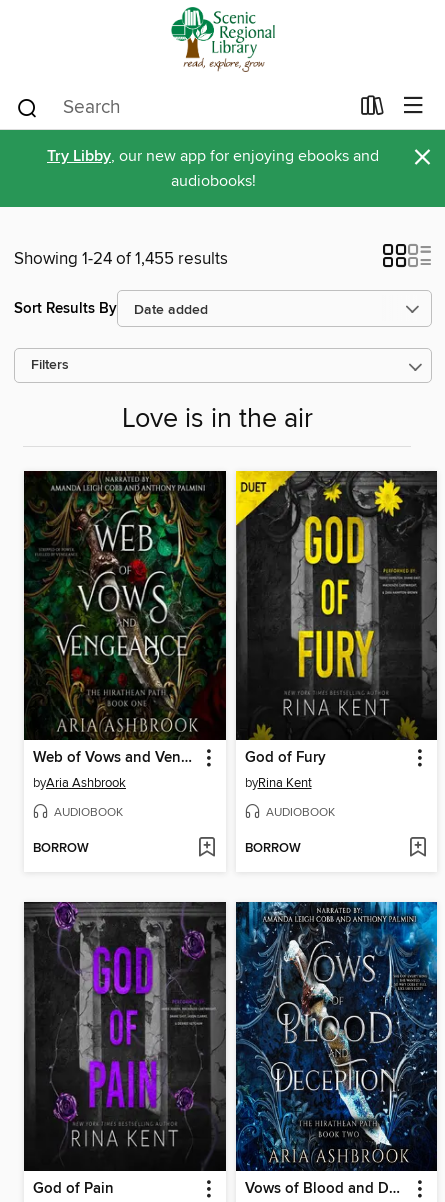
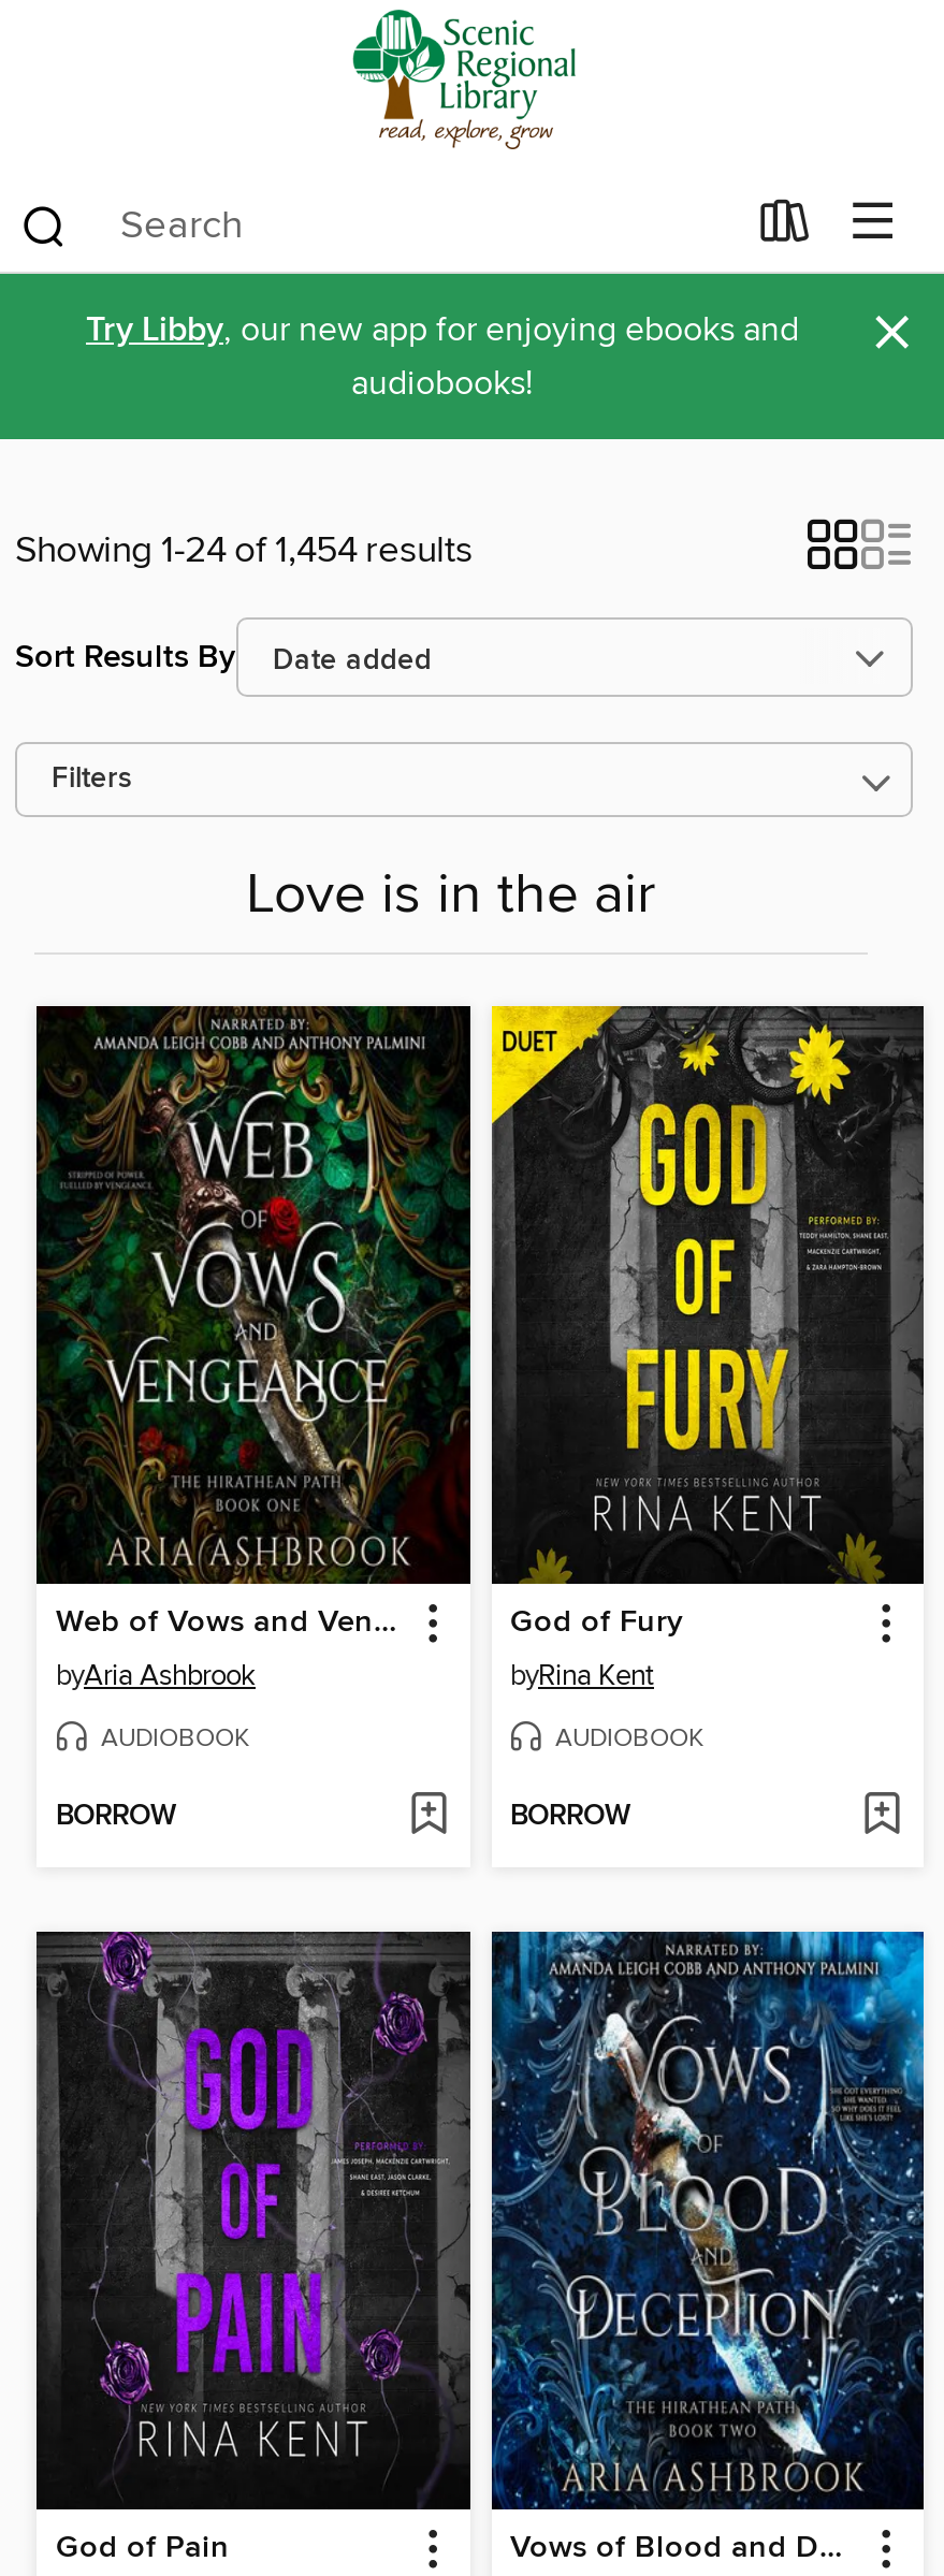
[14,248,228,270] Showing 1-24 of 1,455 results -> [15,527,473,574] Showing 1-24 of 1,454 results

